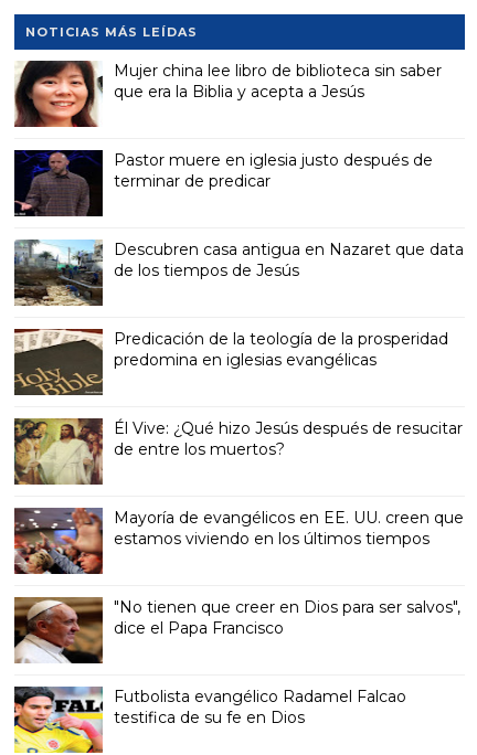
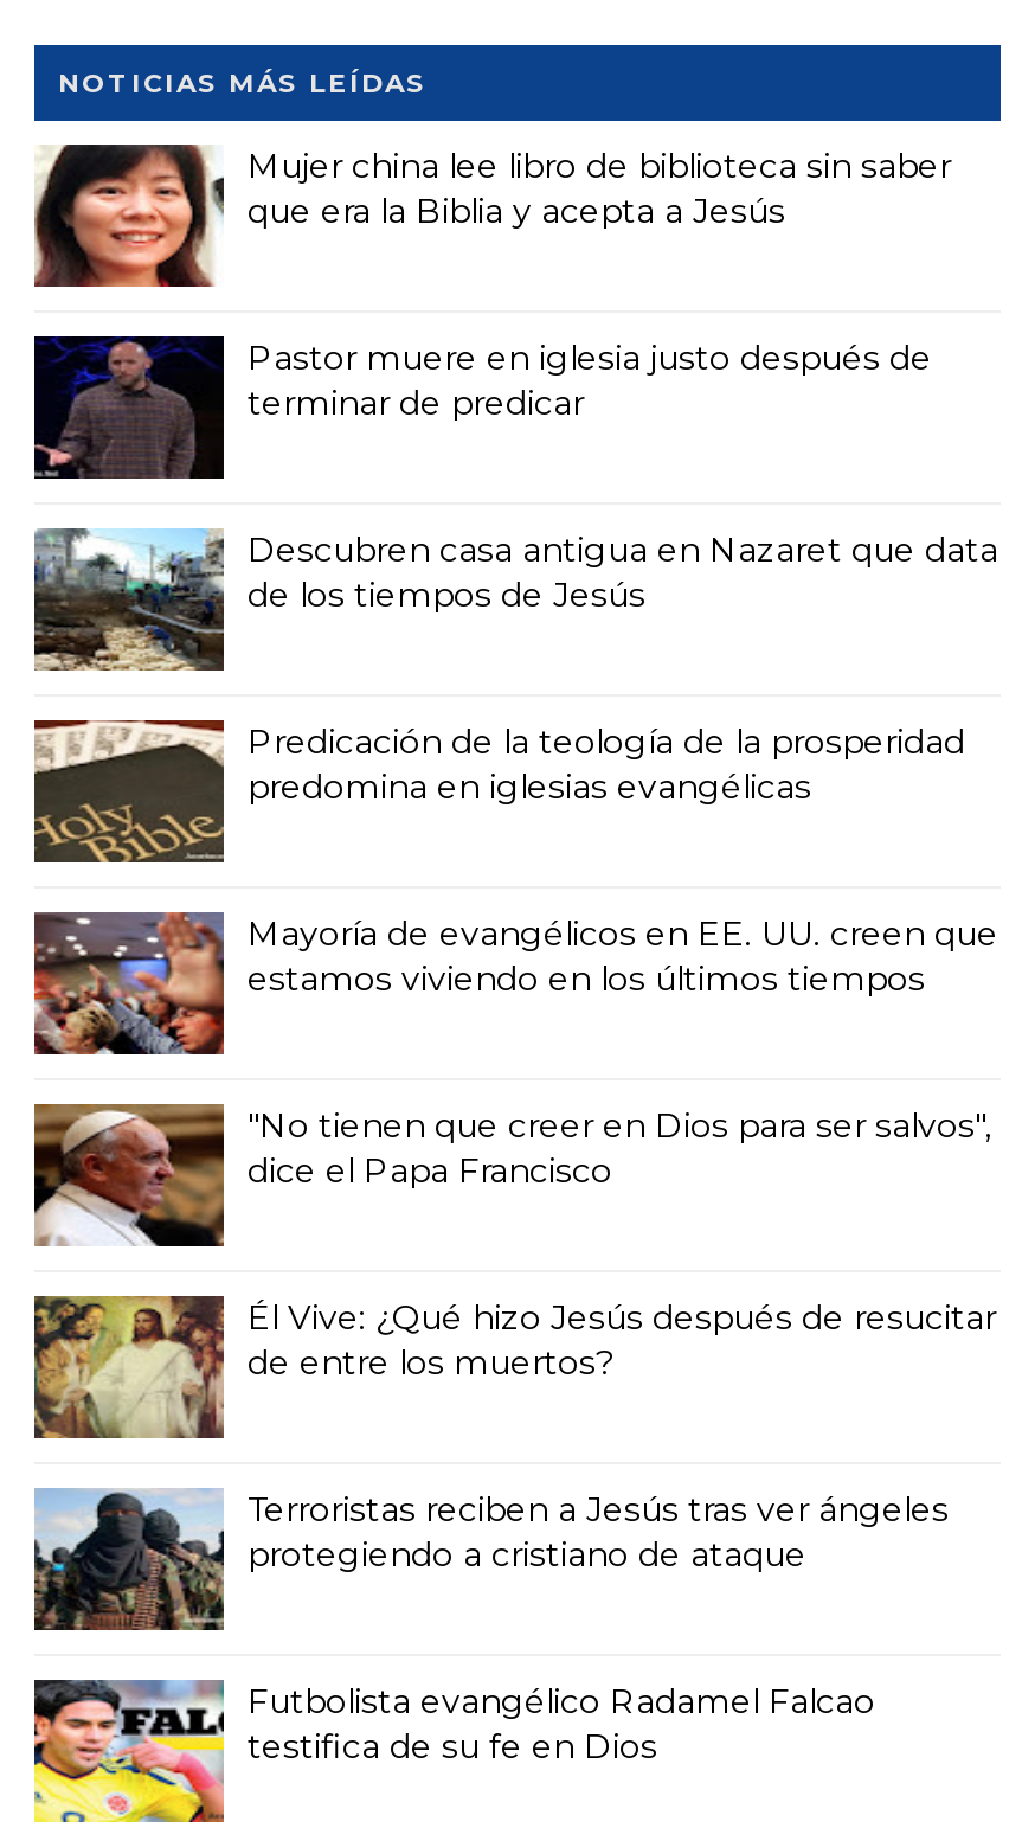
moved [14,418,463,486] -> [32,1294,996,1441]: [image] | Él Vive: ¿Qué hizo Jesús después de resucitar | de entre los muertos?
moved [12,507,464,638] -> [30,910,998,1191]: [image] | Mayoría de evangélicos en EE. UU. creen que | estamos viviendo en los últimos tiempos | "No tienen que creer en Dios para ser salvos", | dice el Papa Francisco
none -> [32,1487,949,1633] [image] | Terroristas reciben a Jesús tras ver ángeles | protegiendo a cristiano de ataque

